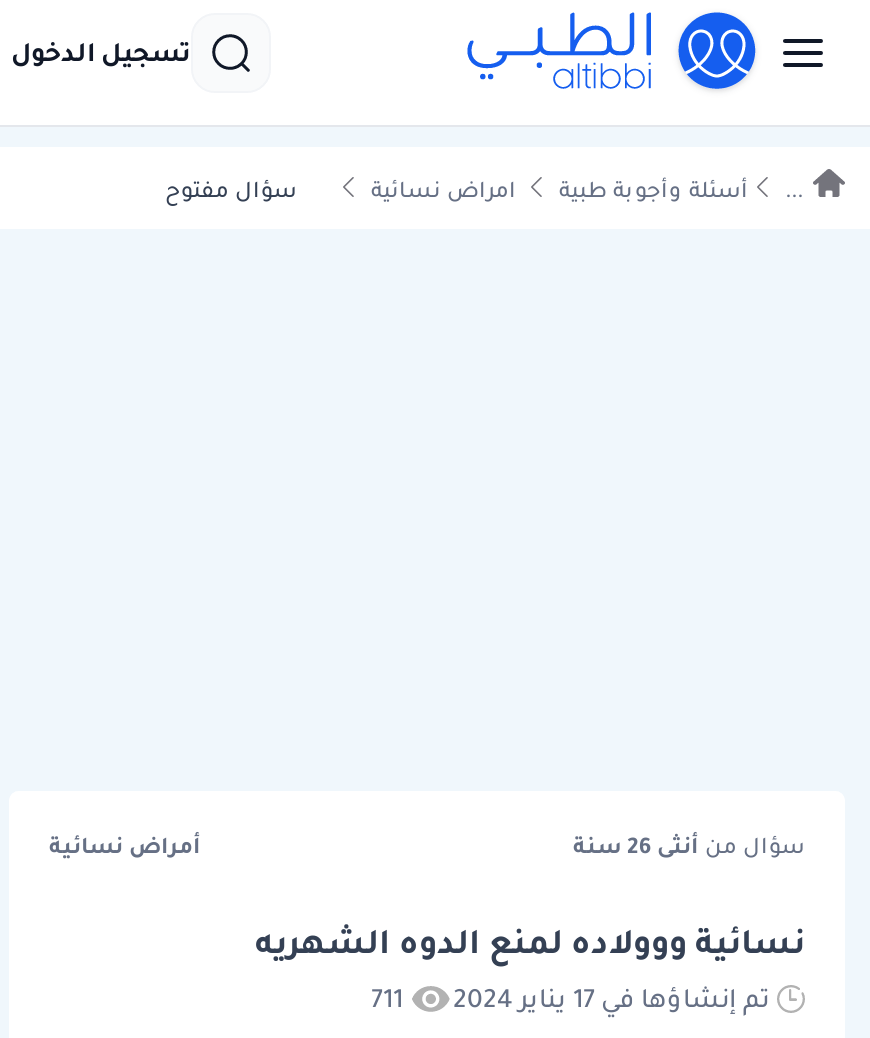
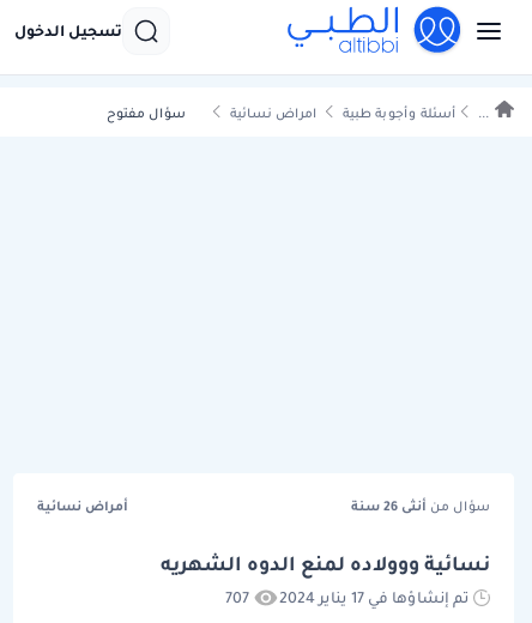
[371,979,403,1017] 711 -> [225,586,249,609] 707

